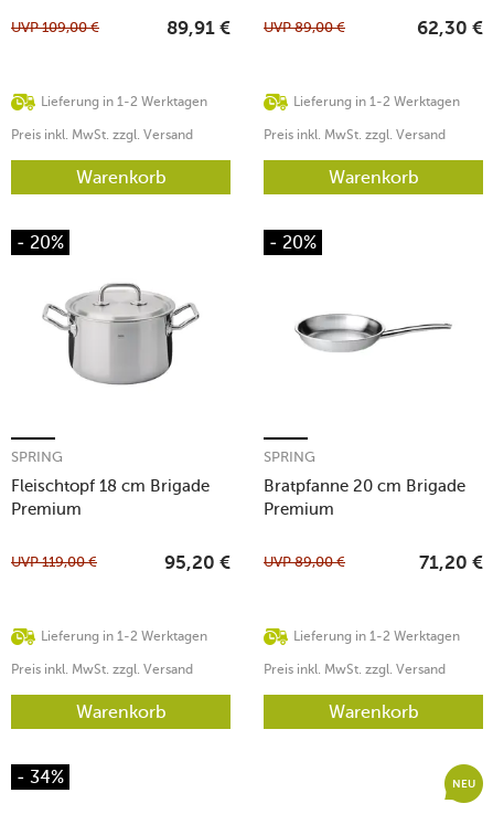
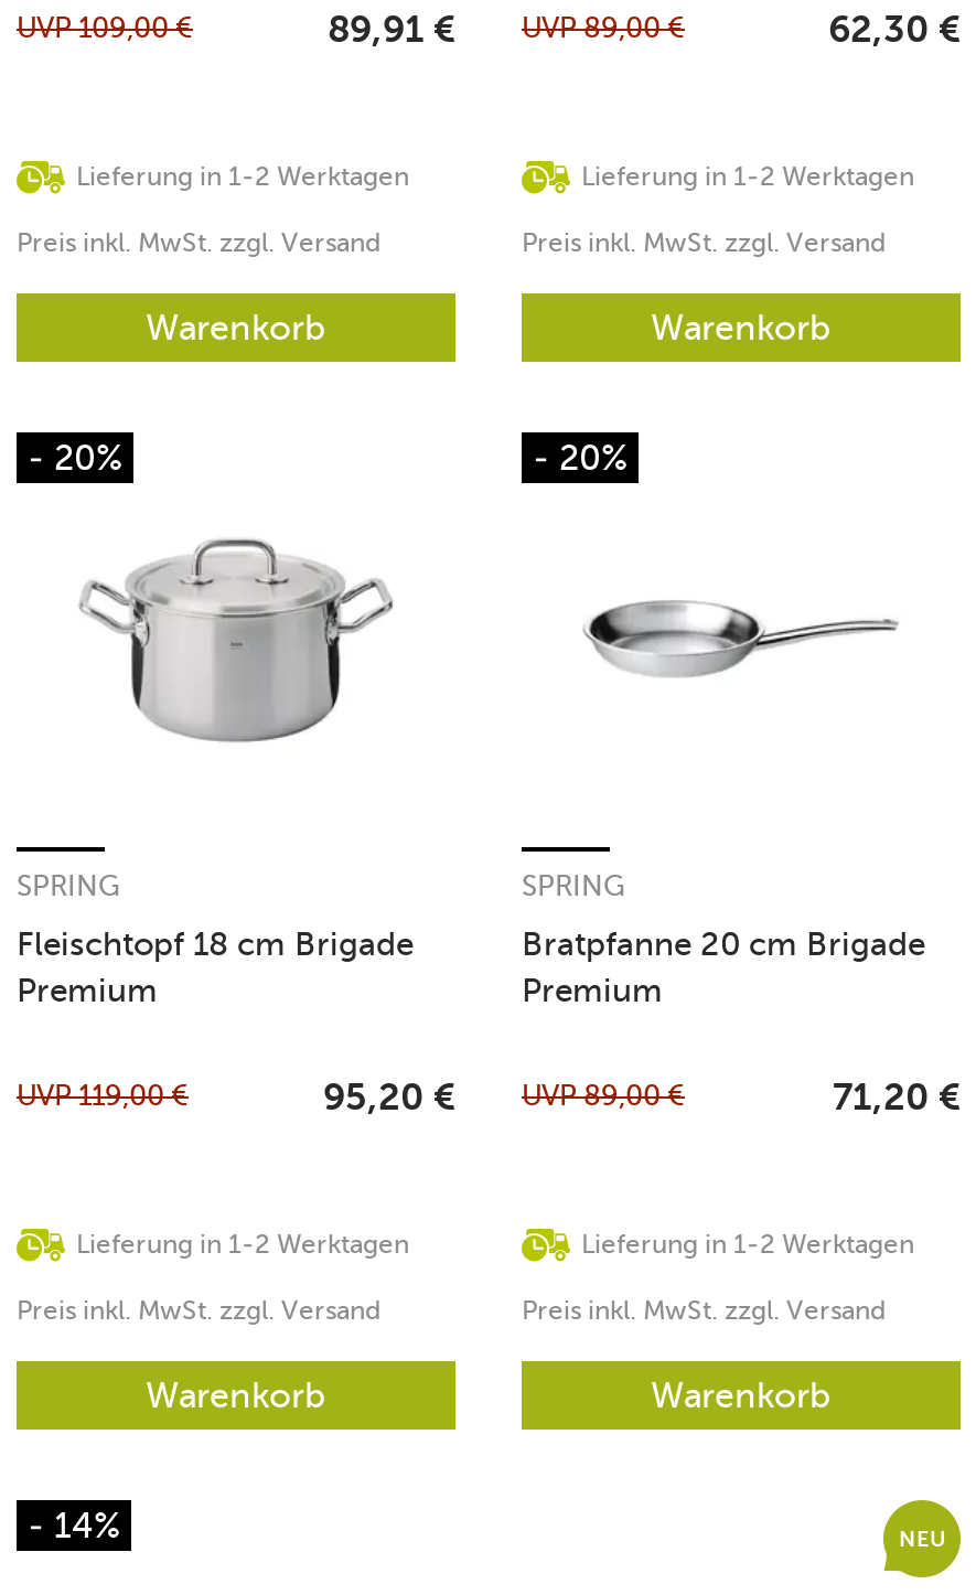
[17,766,64,787] - 34% -> [28,1504,120,1546] - 14%

